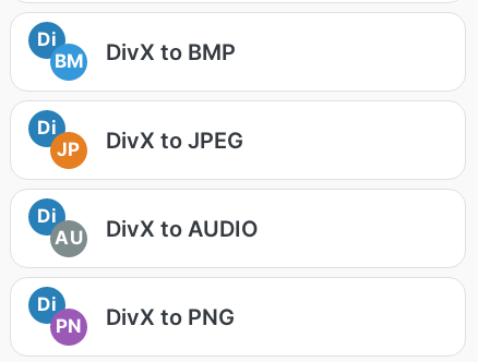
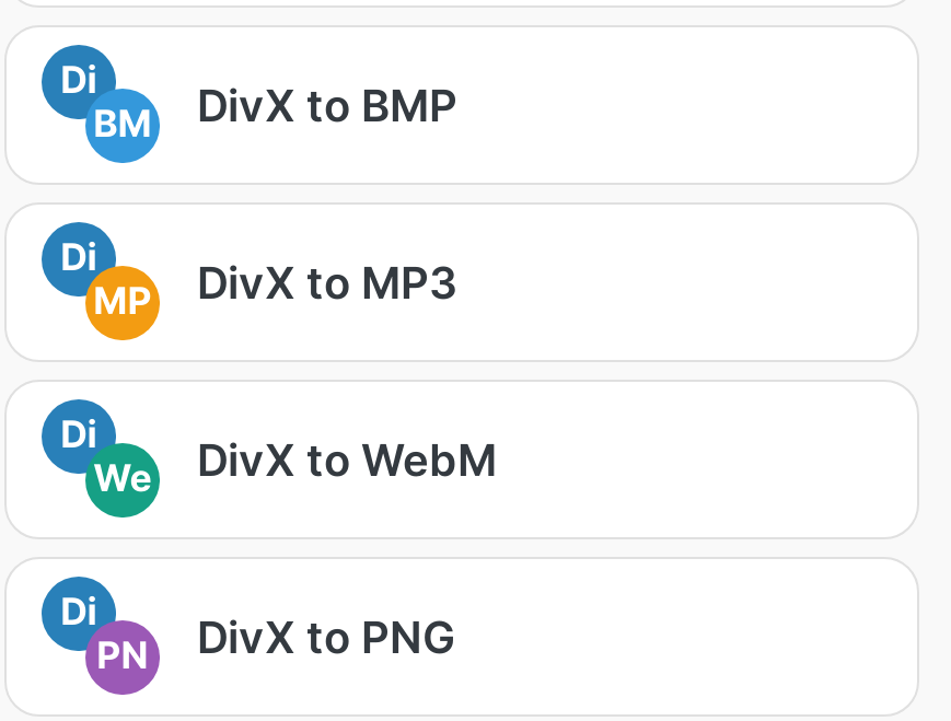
[58,127,243,161] JP | DivX to JPEG -> [94,256,457,323] MP | DivX to MP3
[55,215,259,249] AU | DivX to AUDIO -> [94,433,497,500] We | DivX to WebM

